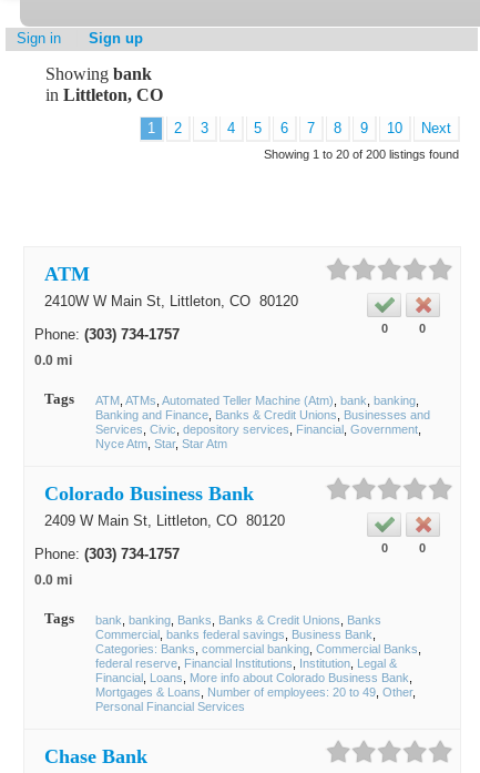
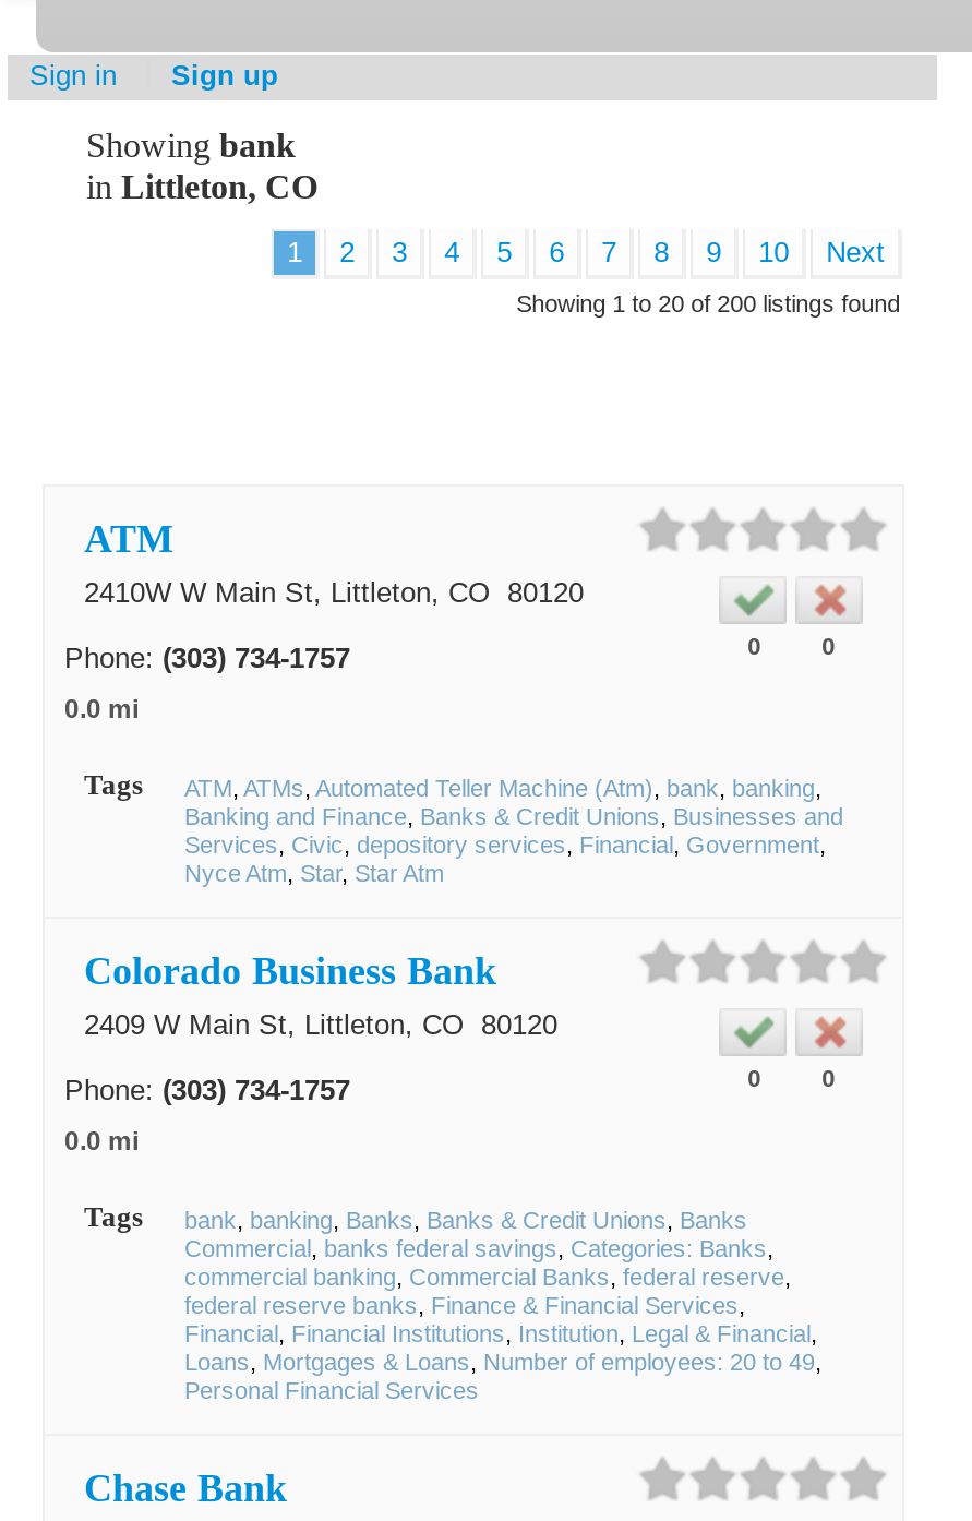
[95,628,418,699] Commercial banks federal savings Business Bank | Categories: Banks commercial banking Commercial Banks | federal reserve Financial Institutions Institution Legal & | Financial Loans More info about Colorado Business Bank | Mortgages & Loans Number of employees: 20 to 49 Other -> [184,1235,815,1375] Commercial banks federal savings Categories: Banks | commercial banking Commercial Banks federal reserve | federal reserve banks Finance & Financial Services | Financial Financial Institutions Institution Legal & Financial | Loans Mortgages & Loans Number of employees: 20 to 49

